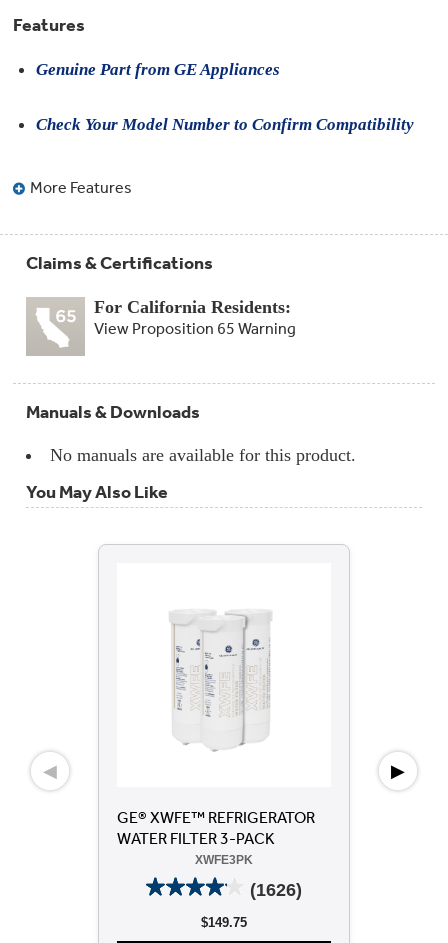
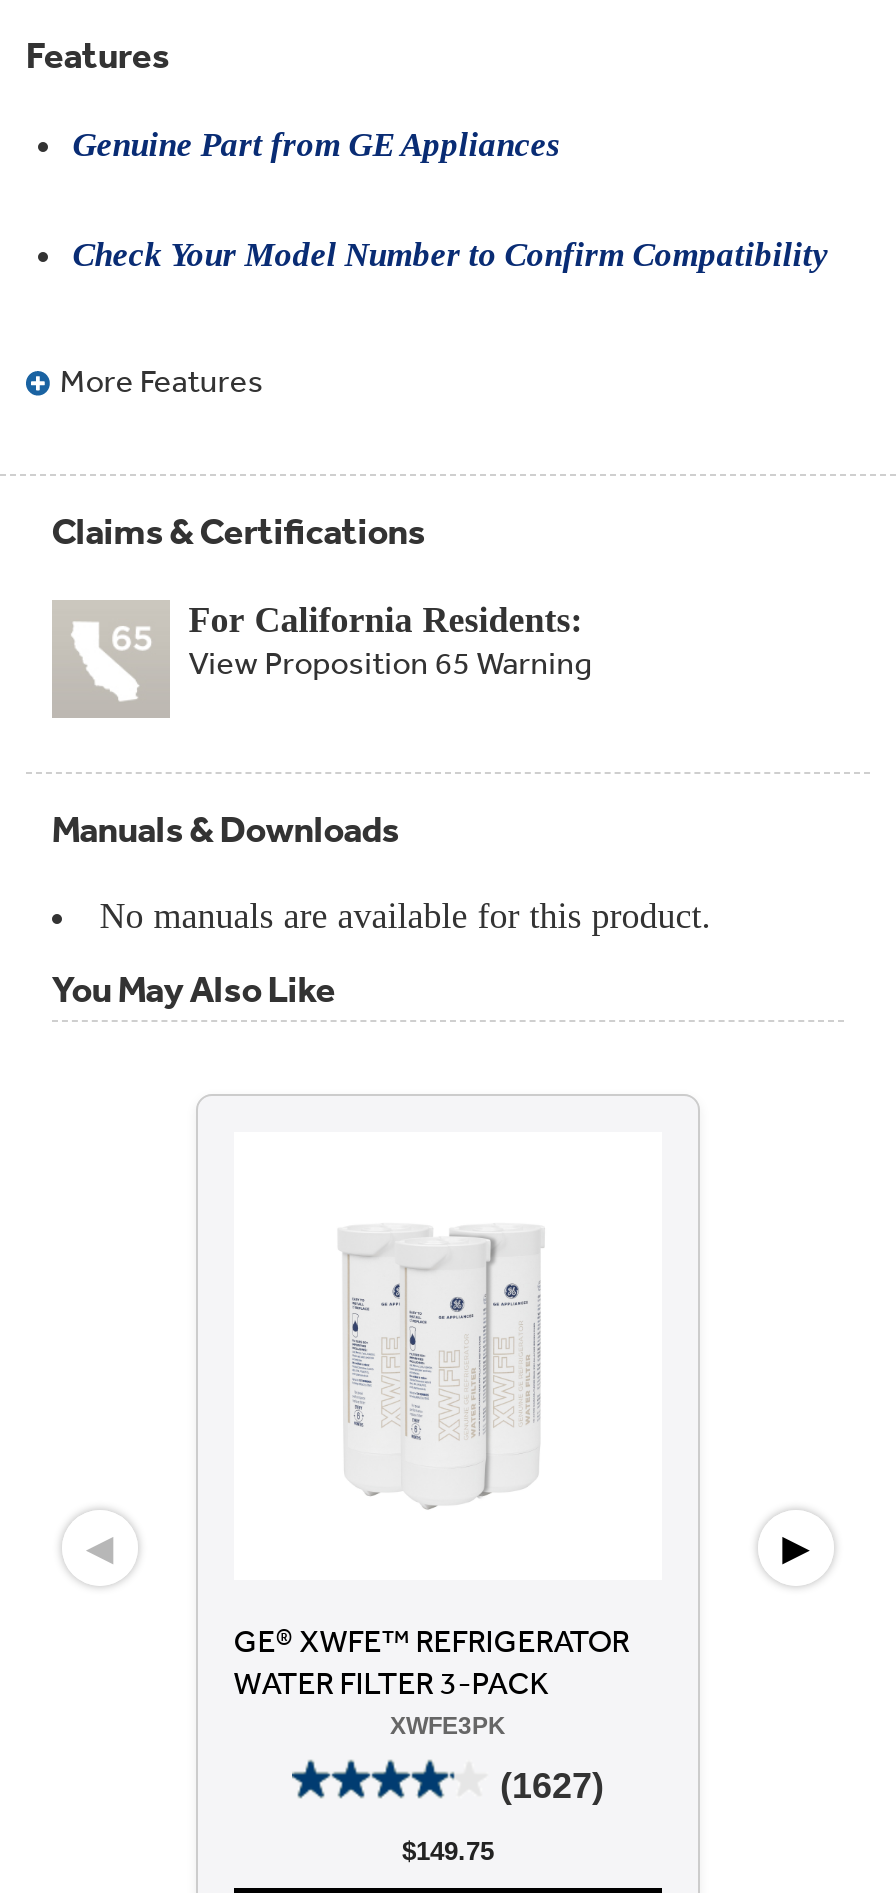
[250,880,302,900] (1626) -> [500,1765,604,1805] (1627)

